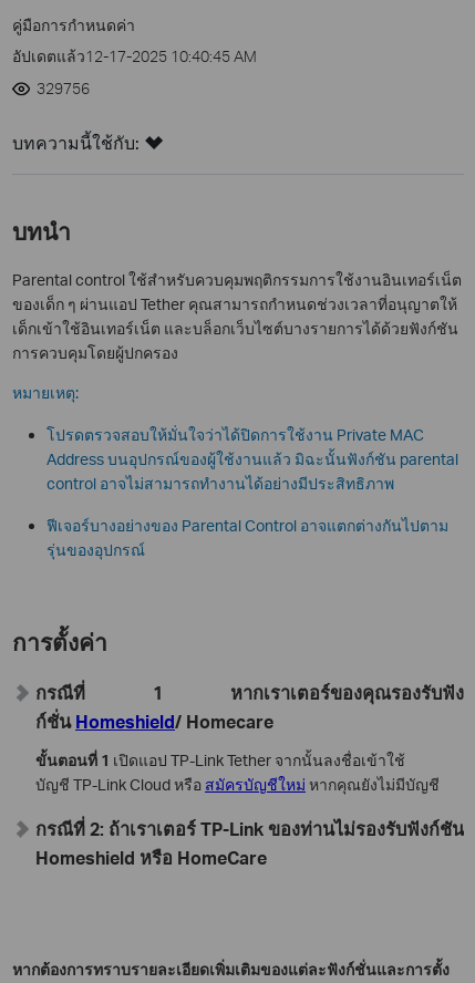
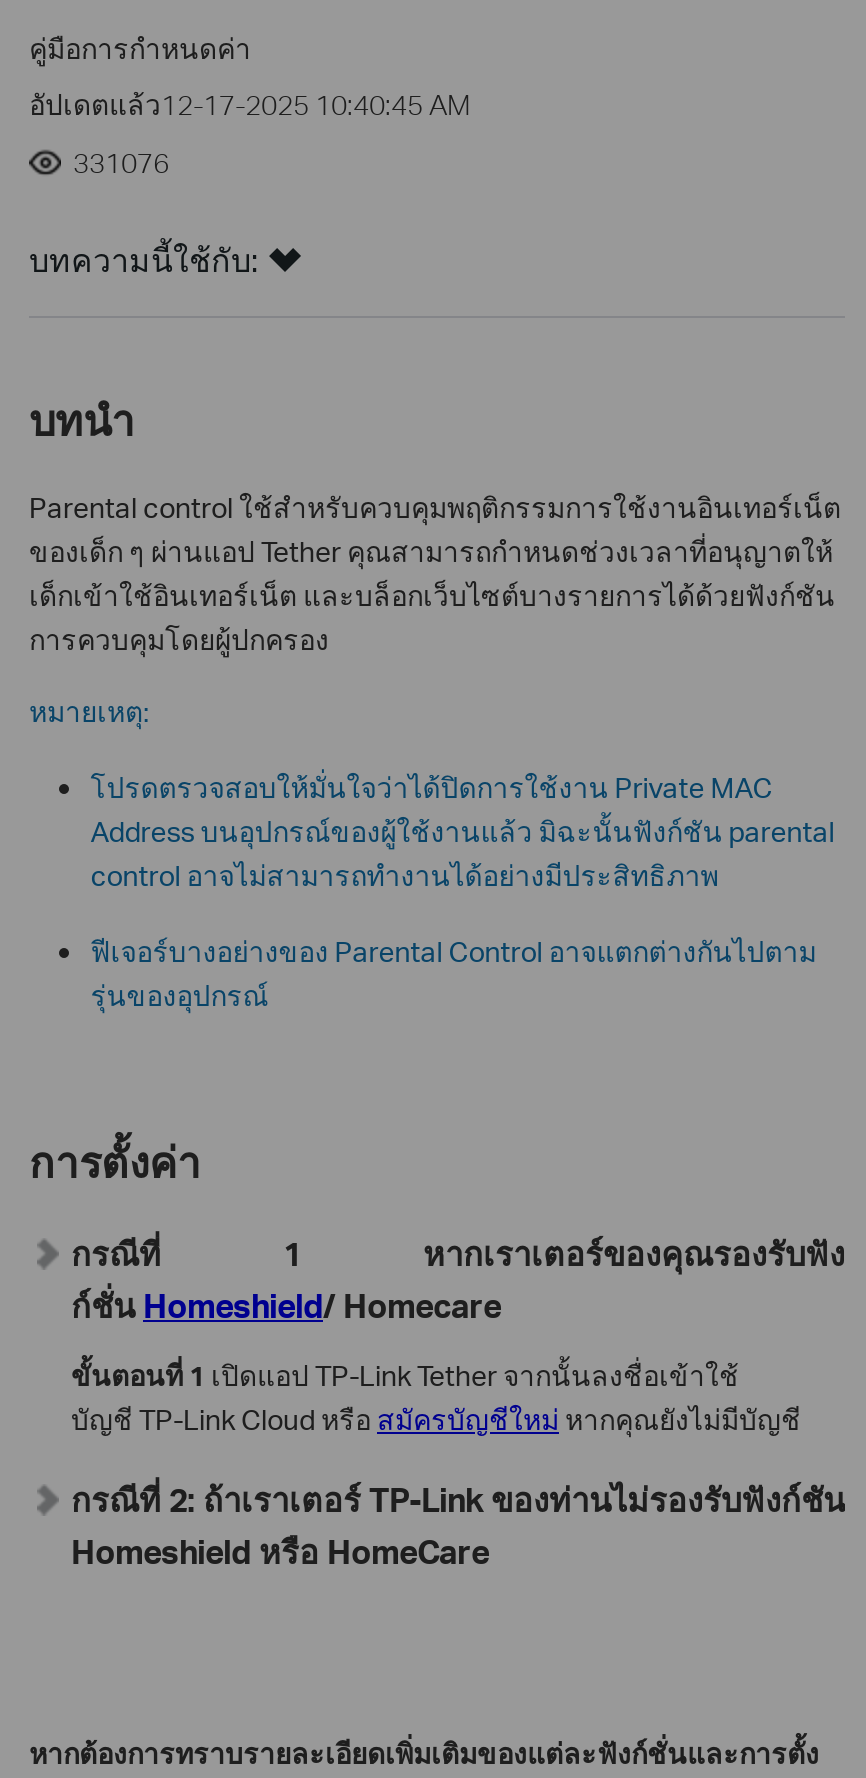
[37,79,90,98] 329756 -> [73,144,169,178] 331076

